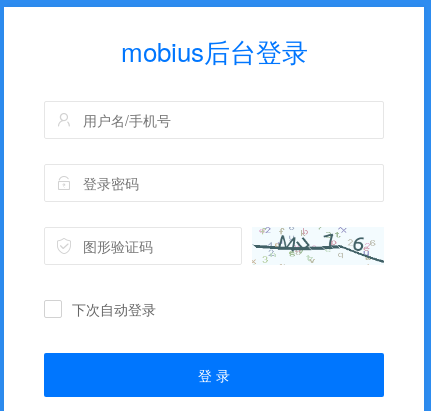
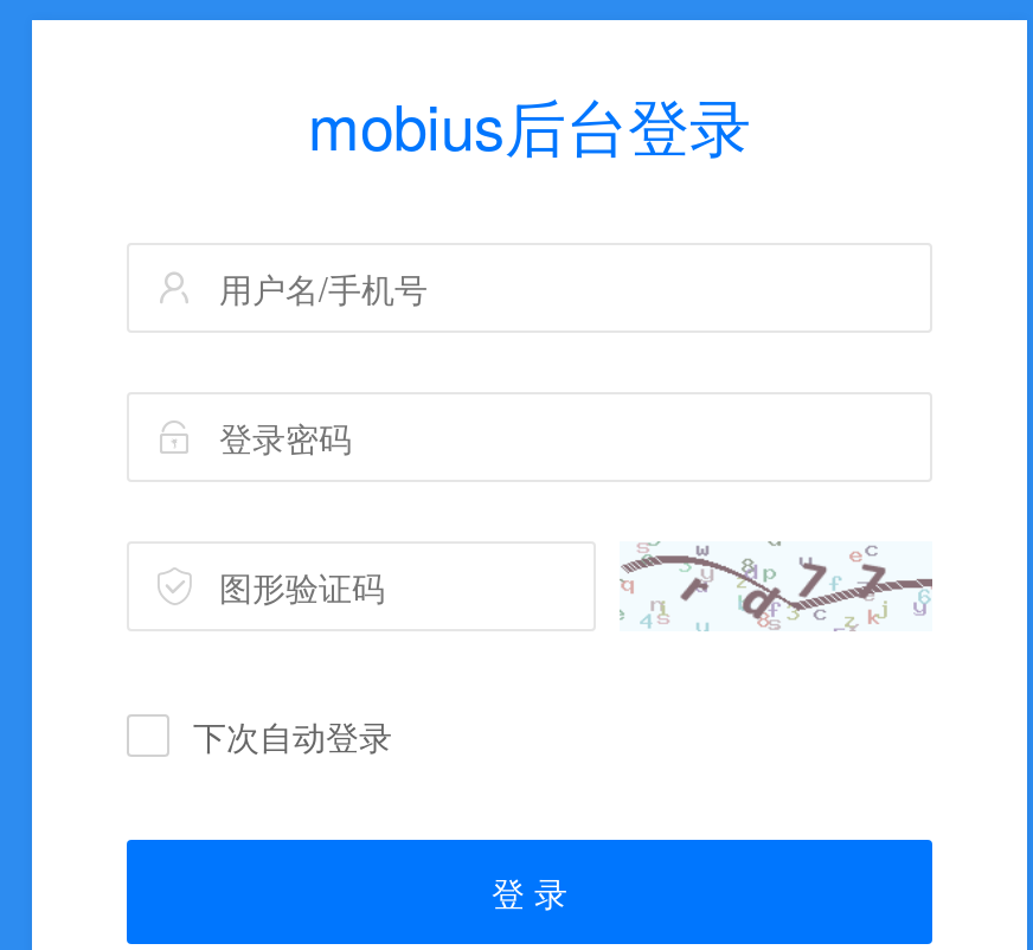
[252,227,385,264] [image] -> [622,546,935,631] [image]

